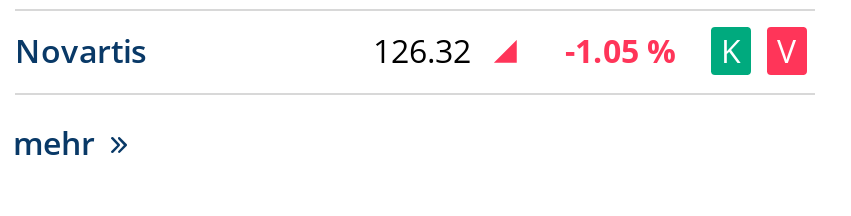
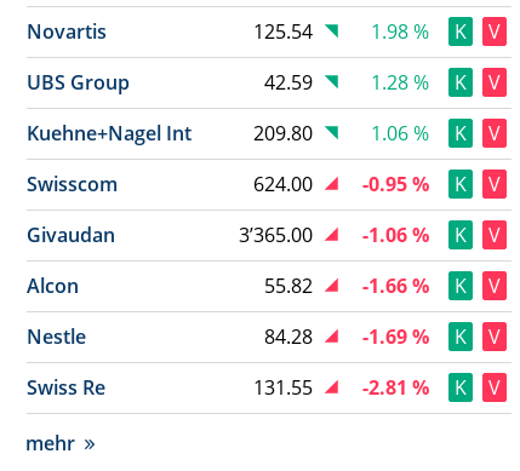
[373,29,675,73] 126.32 | -1.05 % -> [27,18,501,400] 125.54 | 1.98 % | K | V | UBS Group | 42.59 | 1.28 % | K | V | Kuehne+Nagel Int | 209.80 | 1.06 % | K | V | Swisscom | 624.00 | -0.95 % | K | V | Givaudan | 3’365.00 | -1.06 % | K | V | Alcon | 55.82 | -1.66 % | K | V | Nestle | 84.28 | -1.69 % | K | V | Swiss Re | 131.55 | -2.81 %

